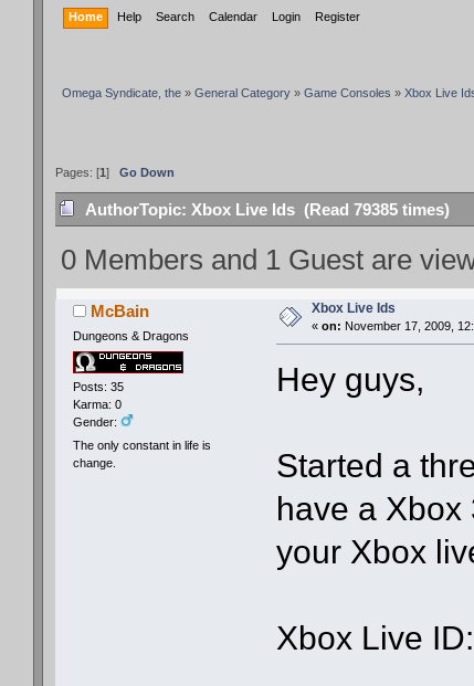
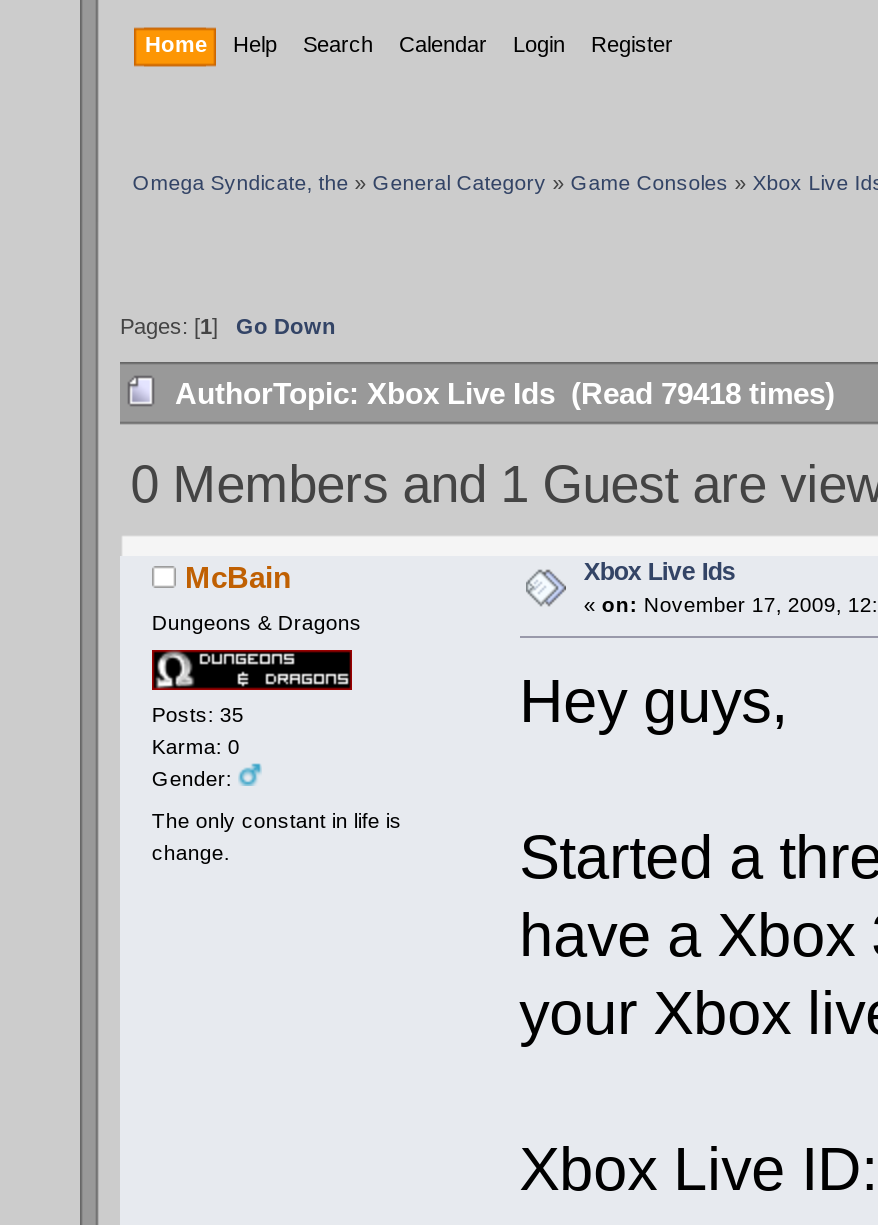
[86,200,450,219] AuthorTopic: Xbox Live Ids (Read 79385 times) -> [175,376,835,410] AuthorTopic: Xbox Live Ids (Read 79418 times)

